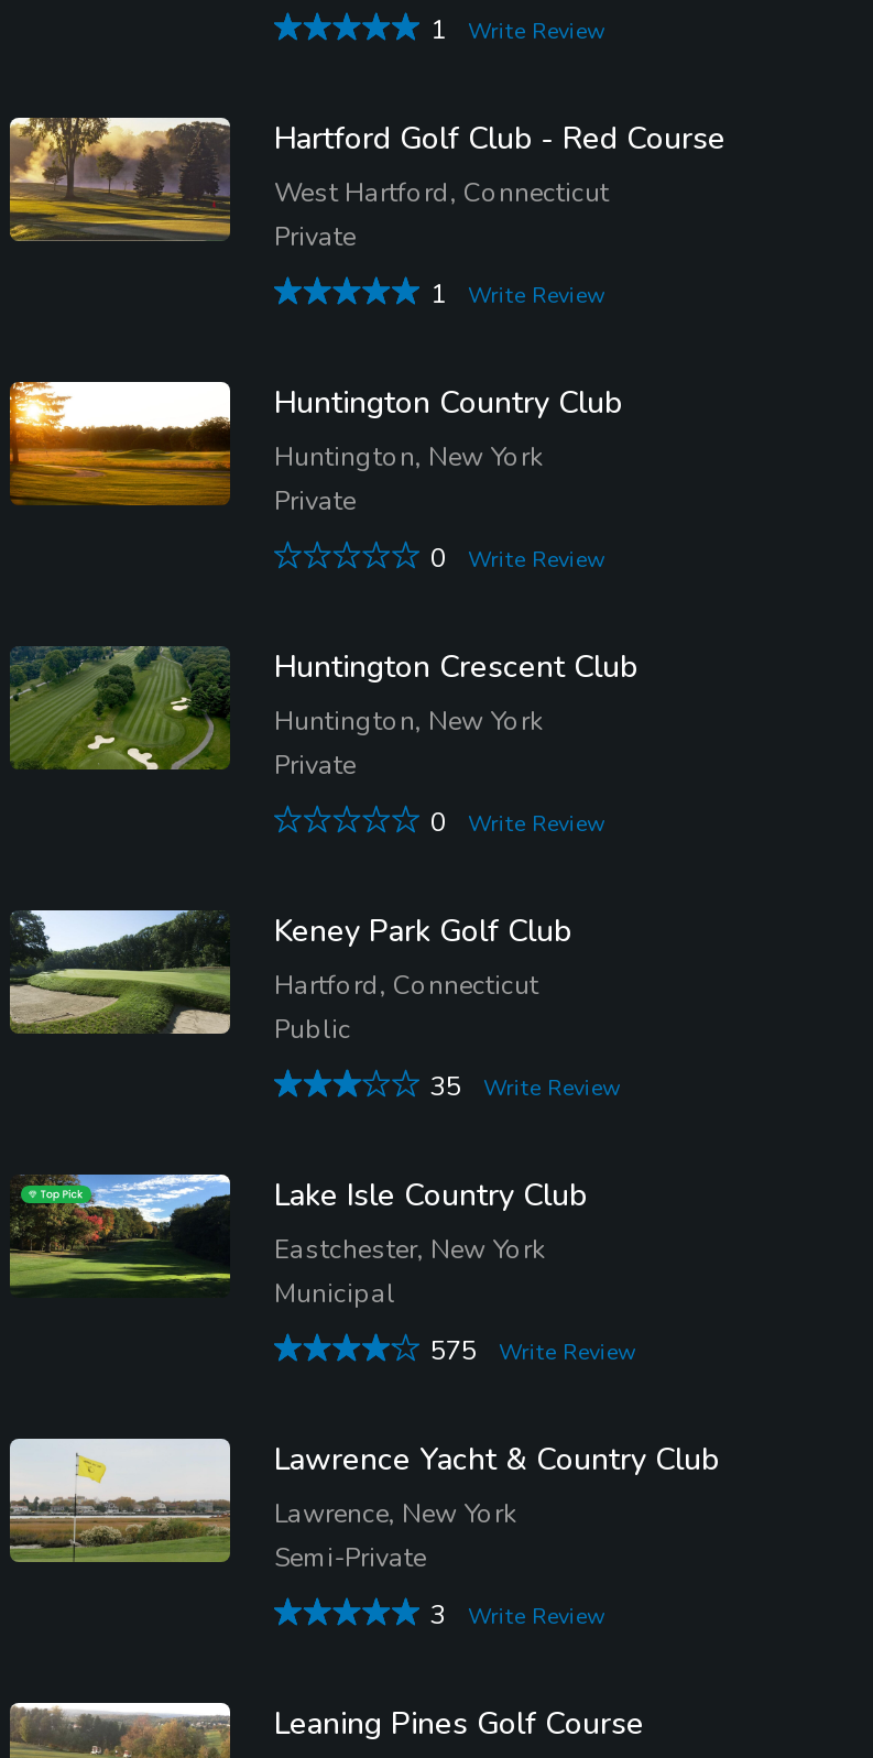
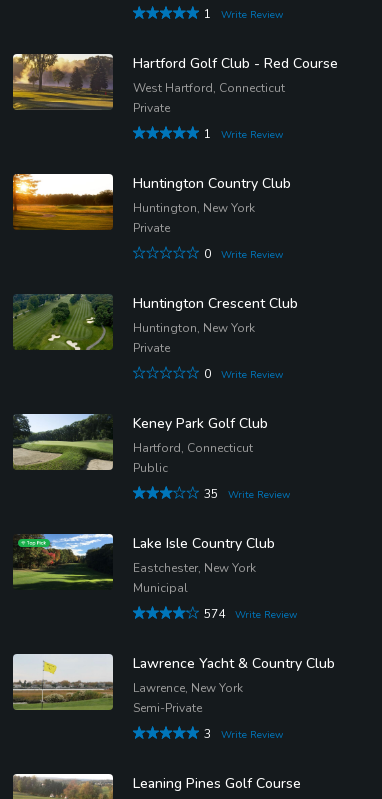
[430,1333,635,1368] 575 Write Review -> [204,606,297,622] 574 Write Review

